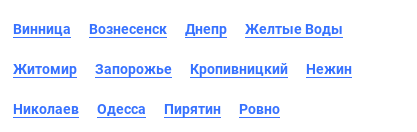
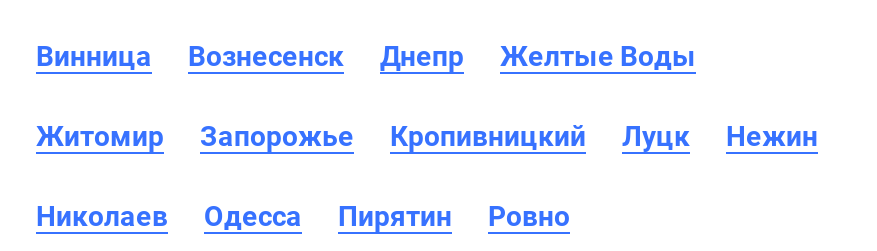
none -> [622,120,690,152] Луцк

